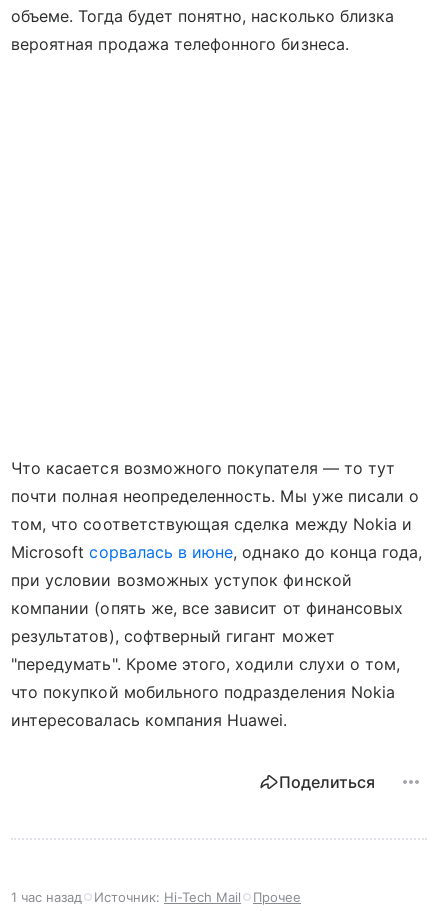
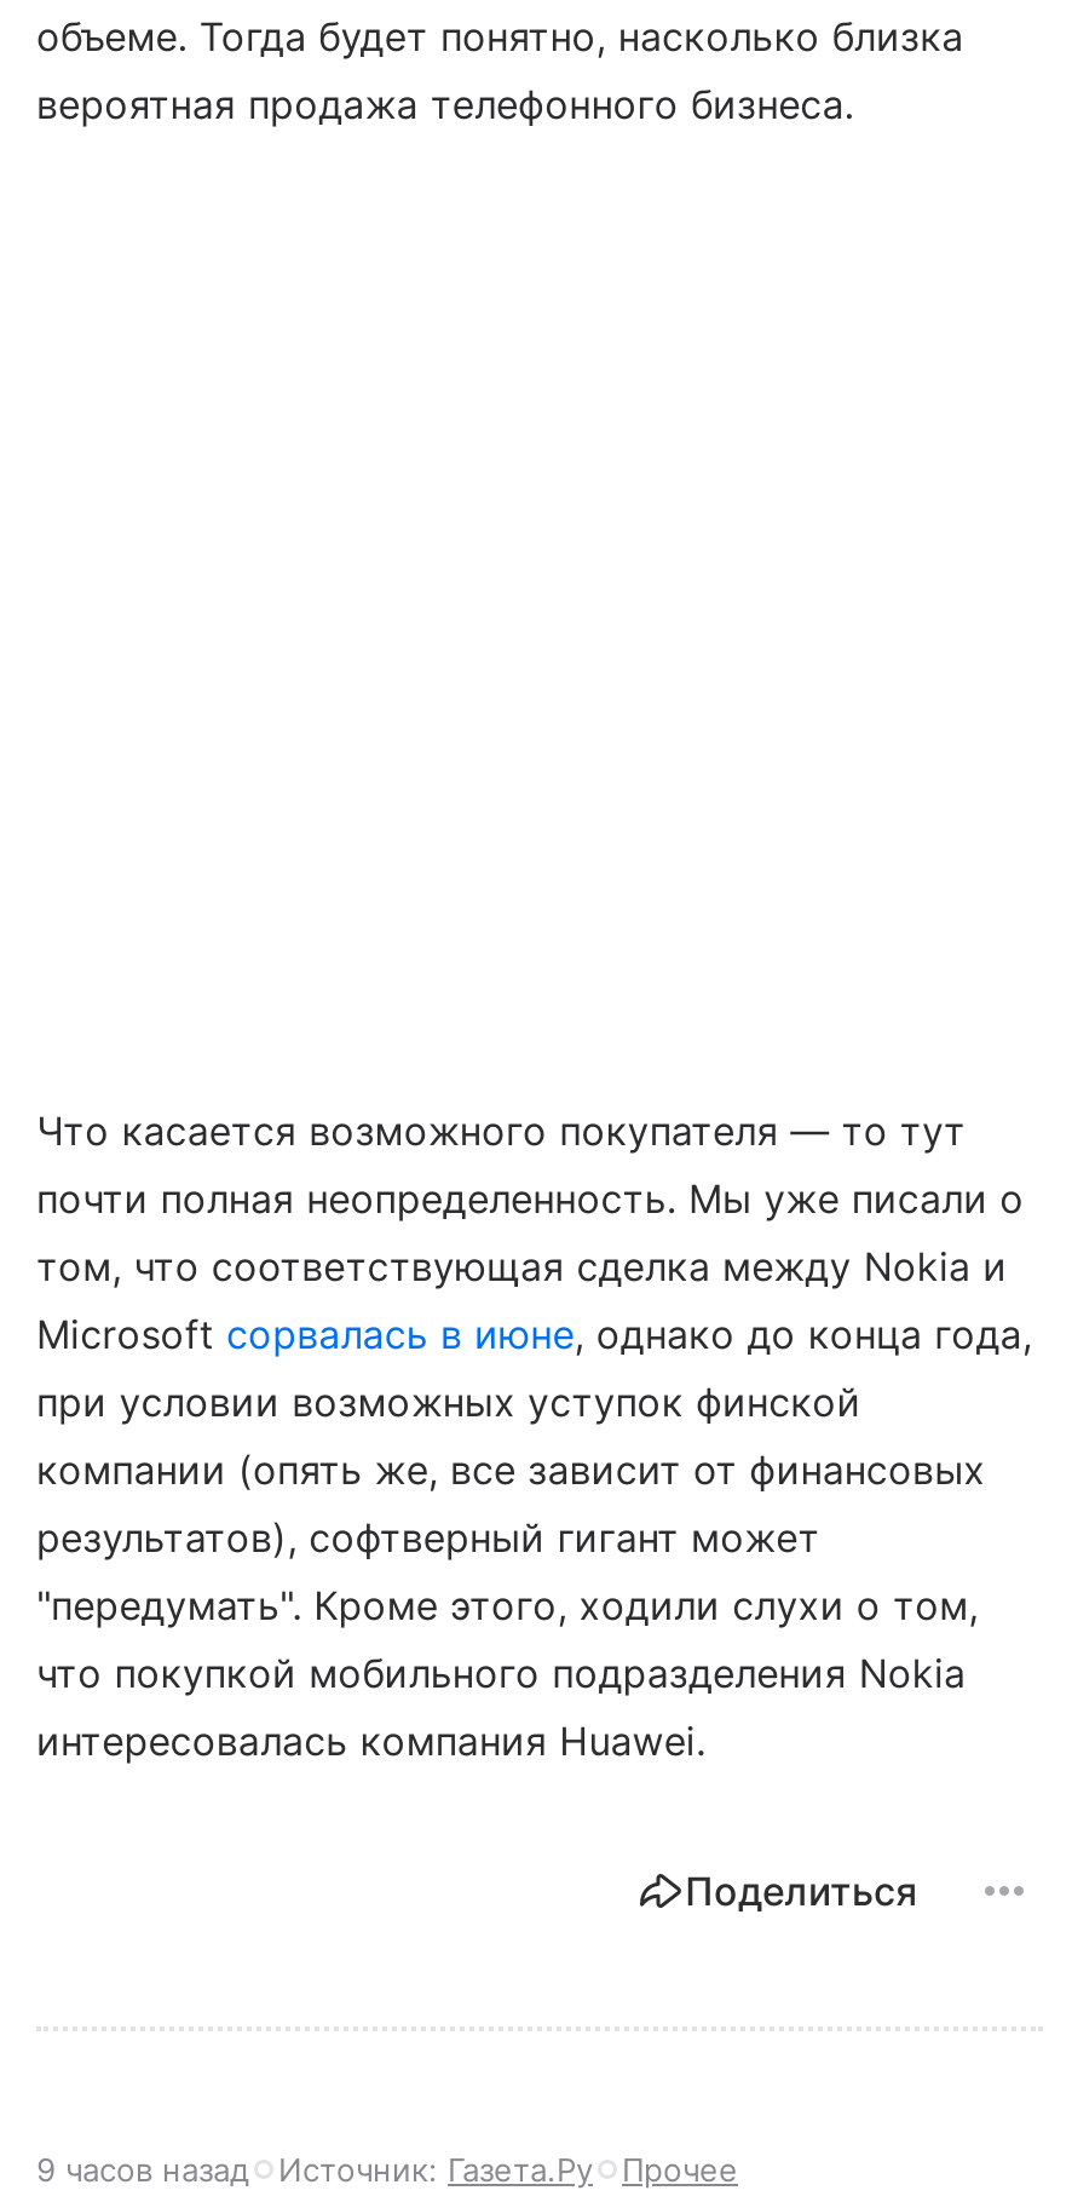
[11,889,241,905] 1 час назад | Источник: Hi-Tech Mail -> [36,2150,593,2189] 9 часов назад | Источник: Газета.Ру

